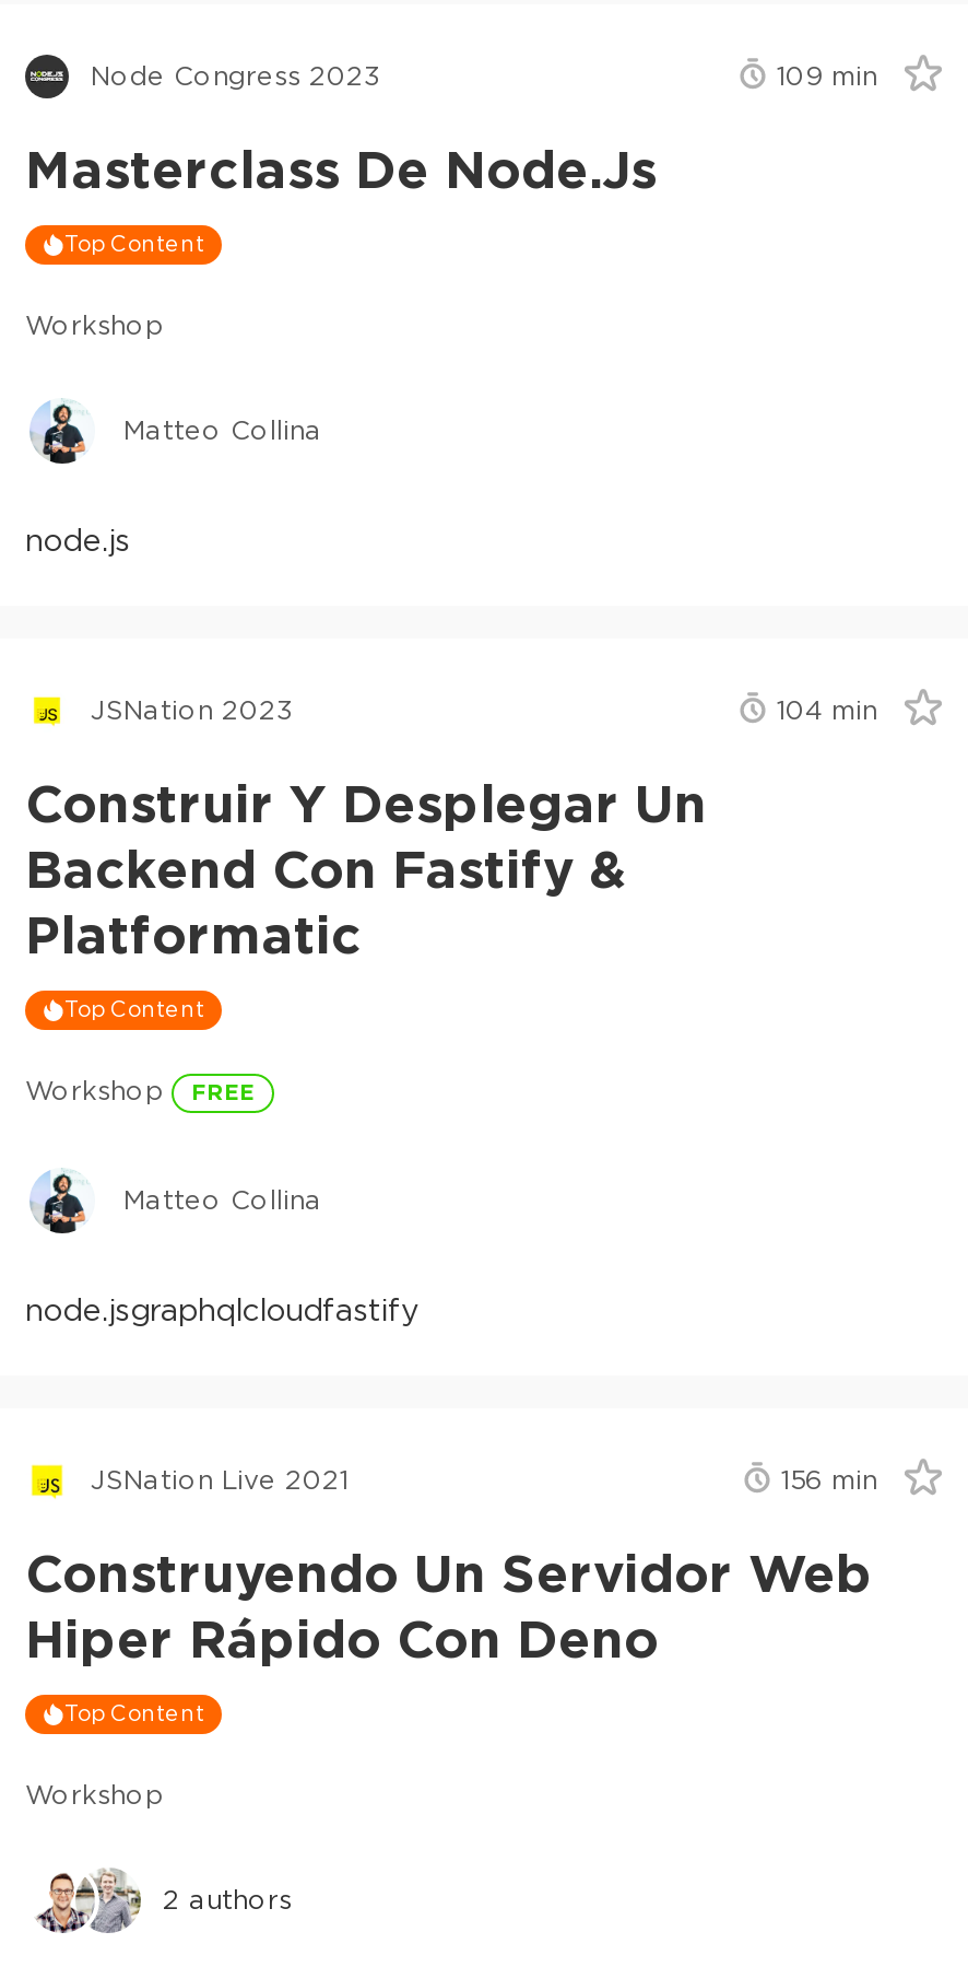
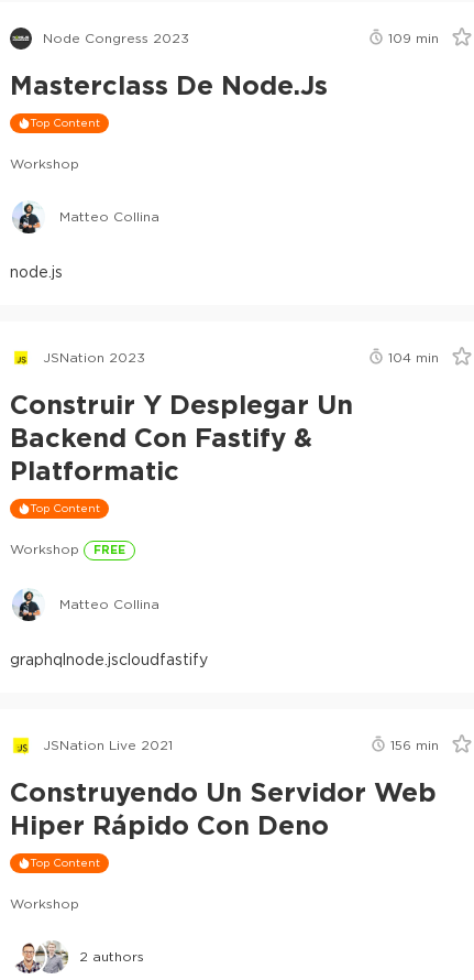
[25,1292,418,1327] node.jsgraphqlcloudfastify -> [10,651,208,668] graphqlnode.jscloudfastify

